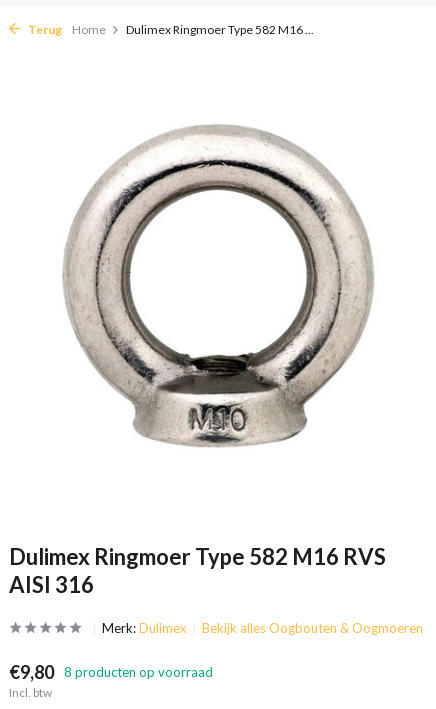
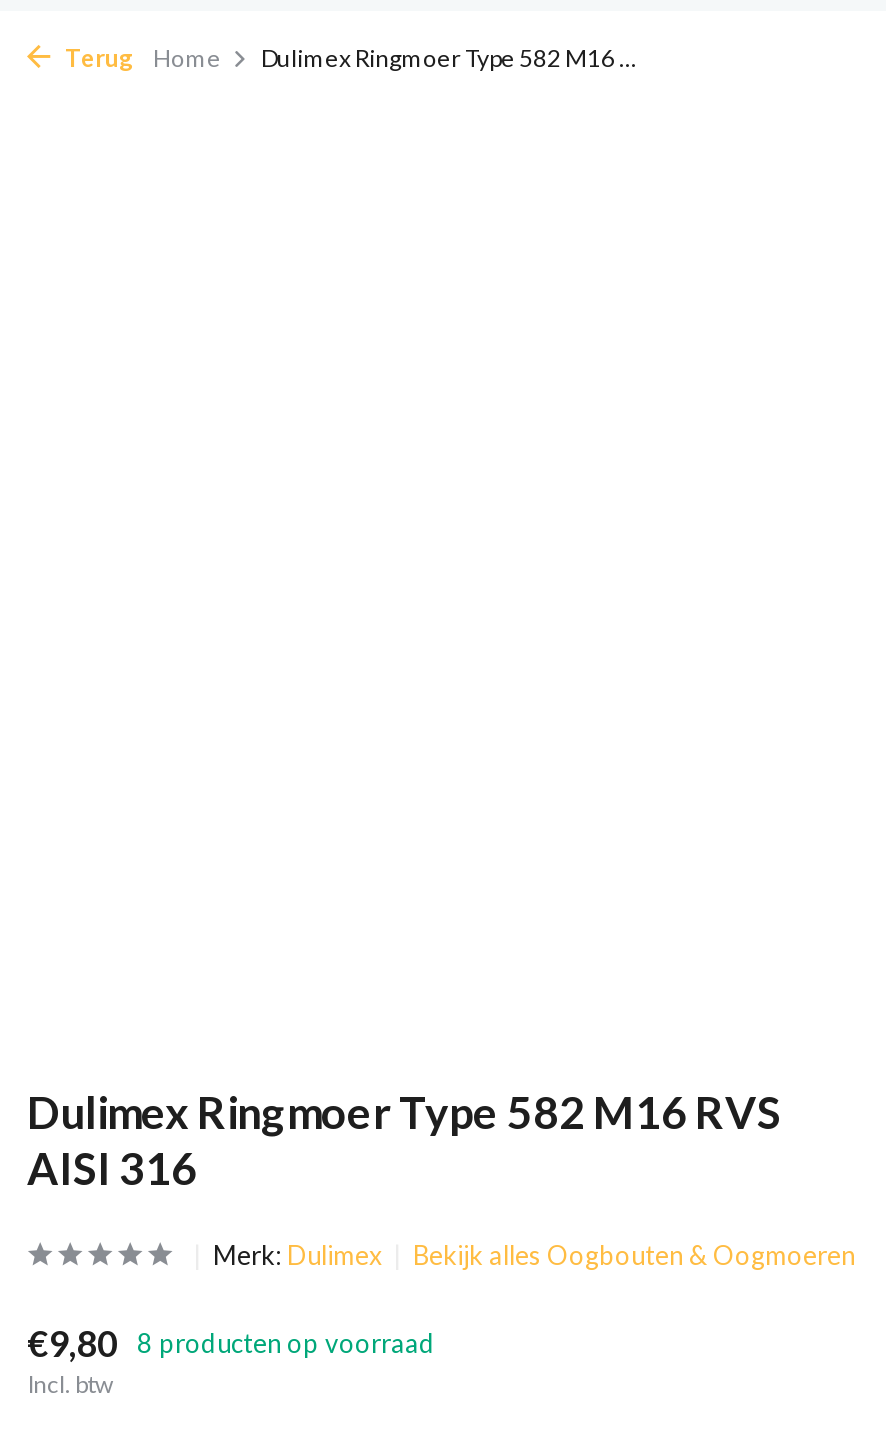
[62,124,375,448] [image] -> none

